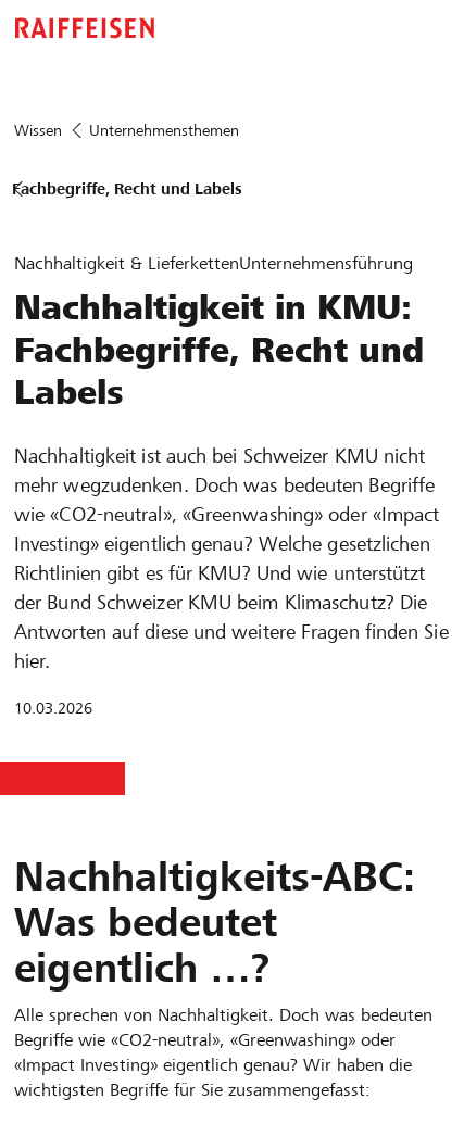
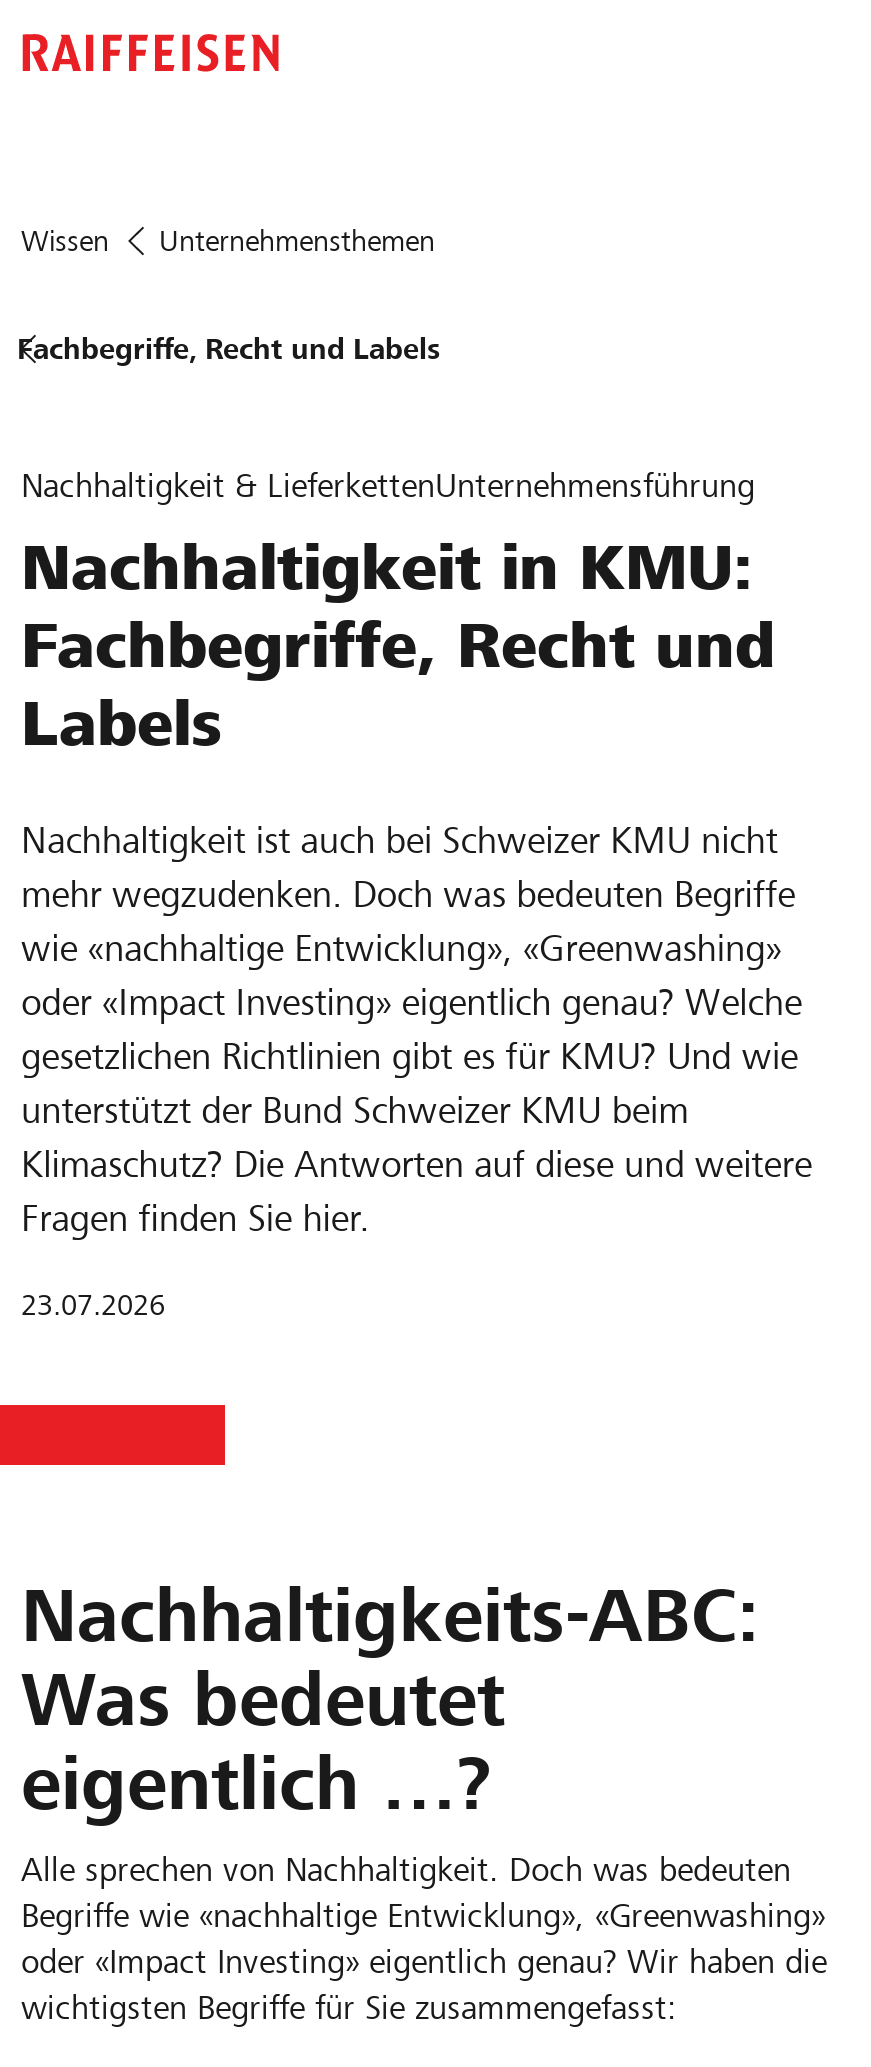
[14,503,448,672] wie «CO2-neutral», «Greenwashing» oder «Impact | Investing» eigentlich genau? Welche gesetzlichen | Richtlinien gibt es für KMU? Und wie unterstützt | der Bund Schweizer KMU beim Klimaschutz? Die | Antworten auf diese und weitere Fragen finden Sie | hier. -> [21,927,812,1239] wie «nachhaltige Entwicklung», «Greenwashing» | oder «Impact Investing» eigentlich genau? Welche | gesetzlichen Richtlinien gibt es für KMU? Und wie | unterstützt der Bund Schweizer KMU beim | Klimaschutz? Die Antworten auf diese und weitere | Fragen finden Sie hier.
[14,699,92,717] 10.03.2026 -> [21,1289,165,1321] 23.07.2026
[14,1030,412,1075] Begriffe wie «CO2-neutral», «Greenwashing» oder | «Impact Investing» eigentlich genau? Wir haben die -> [21,1897,827,1981] Begriffe wie «nachhaltige Entwicklung», «Greenwashing» | oder «Impact Investing» eigentlich genau? Wir haben die

